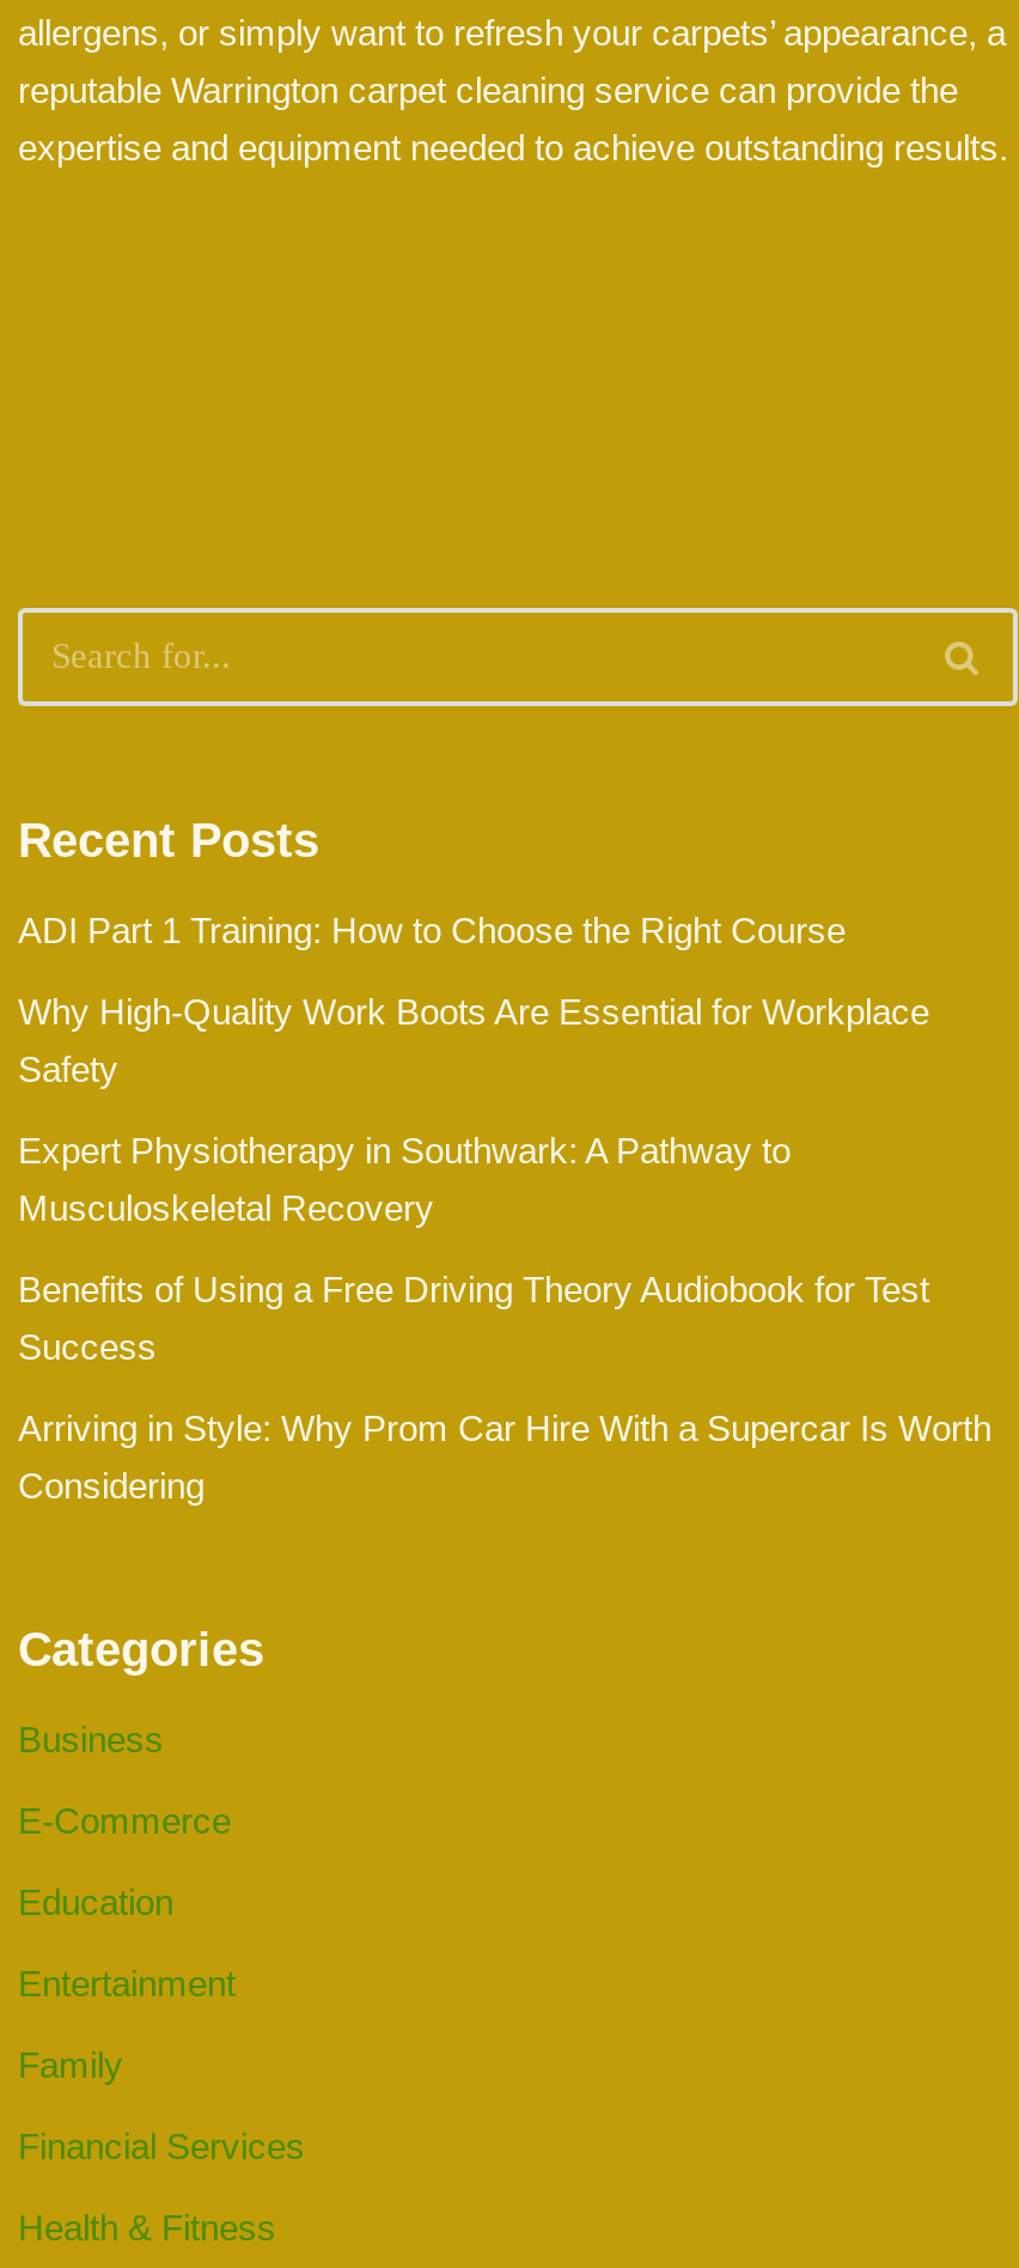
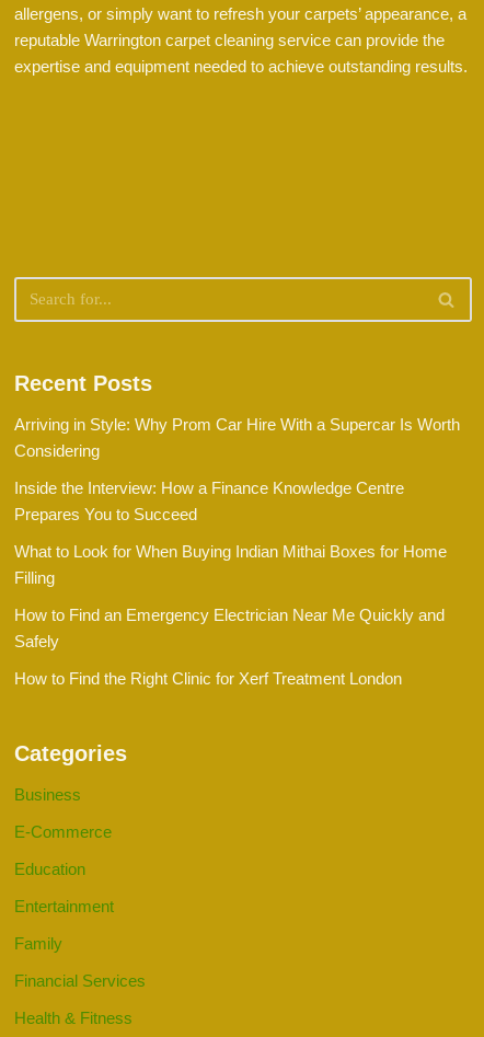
[18,908,929,1365] ADI Part 1 Training: How to Choose the Right Course | Why High-Quality Work Boots Are Essential for Workplace | Safety | Expert Physiotherapy in Southwark: A Pathway to | Musculoskeletal Recovery | Benefits of Using a Free Driving Theory Audiobook for Test | Success -> none
moved [18,1406,991,1504] -> [14,415,460,460]: Arriving in Style: Why Prom Car Hire With a Supercar Is Worth | Considering
none -> [14,479,447,688] Inside the Interview: How a Finance Knowledge Centre | Prepares You to Succeed | What to Look for When Buying Indian Mithai Boxes for Home | Filling | How to Find an Emergency Electrician Near Me Quickly and | Safely | How to Find the Right Clinic for Xerf Treatment London

